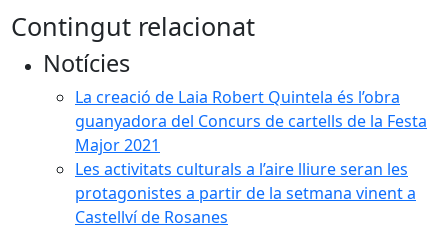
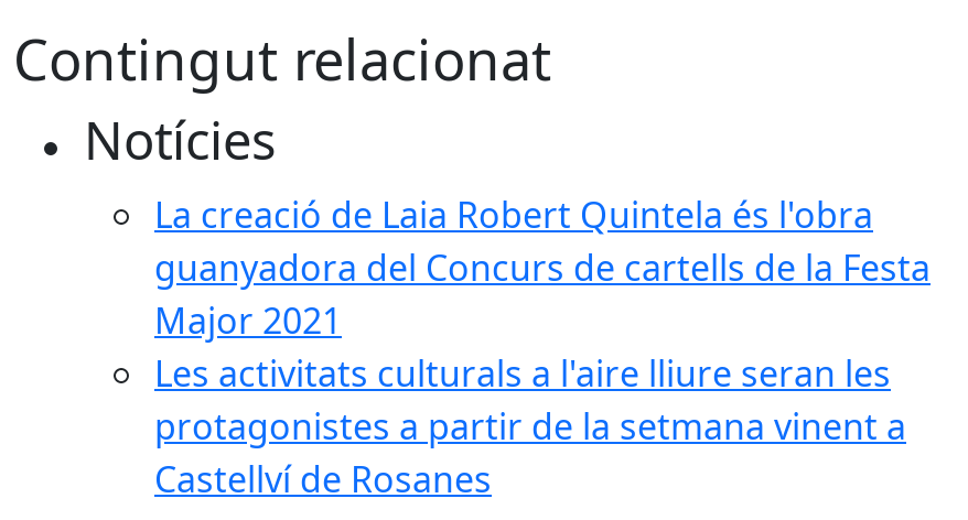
[75,86,400,108] La creació de Laia Robert Quintela és l’obra -> [154,191,873,240] La creació de Laia Robert Quintela és l'obra
[75,158,408,180] Les activitats culturals a l’aire lliure seran les -> [154,350,891,398] Les activitats culturals a l'aire lliure seran les

